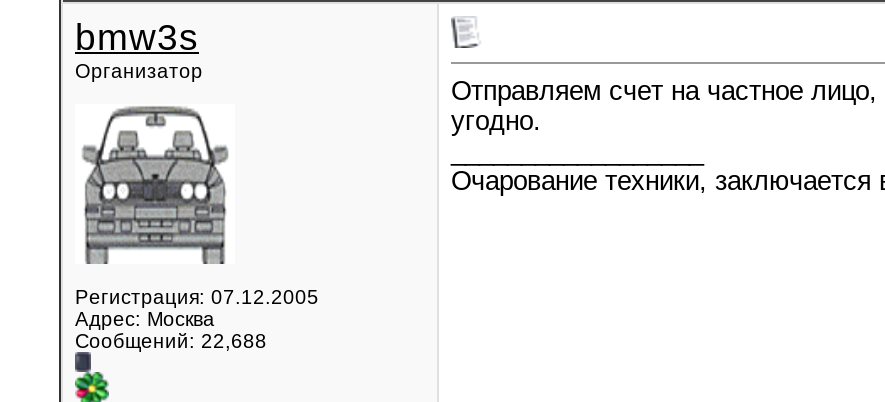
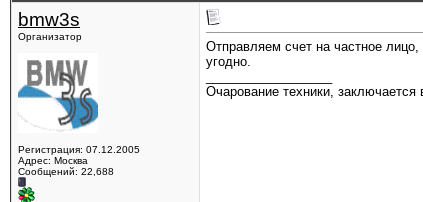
[75,104,235,266] [image] -> [17,54,99,133] [image]

